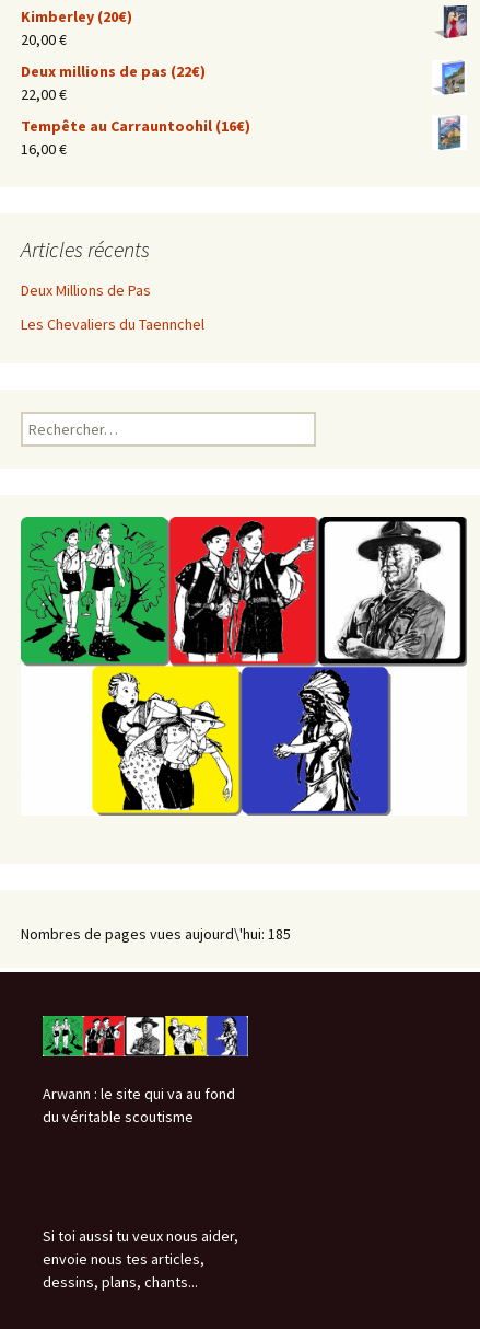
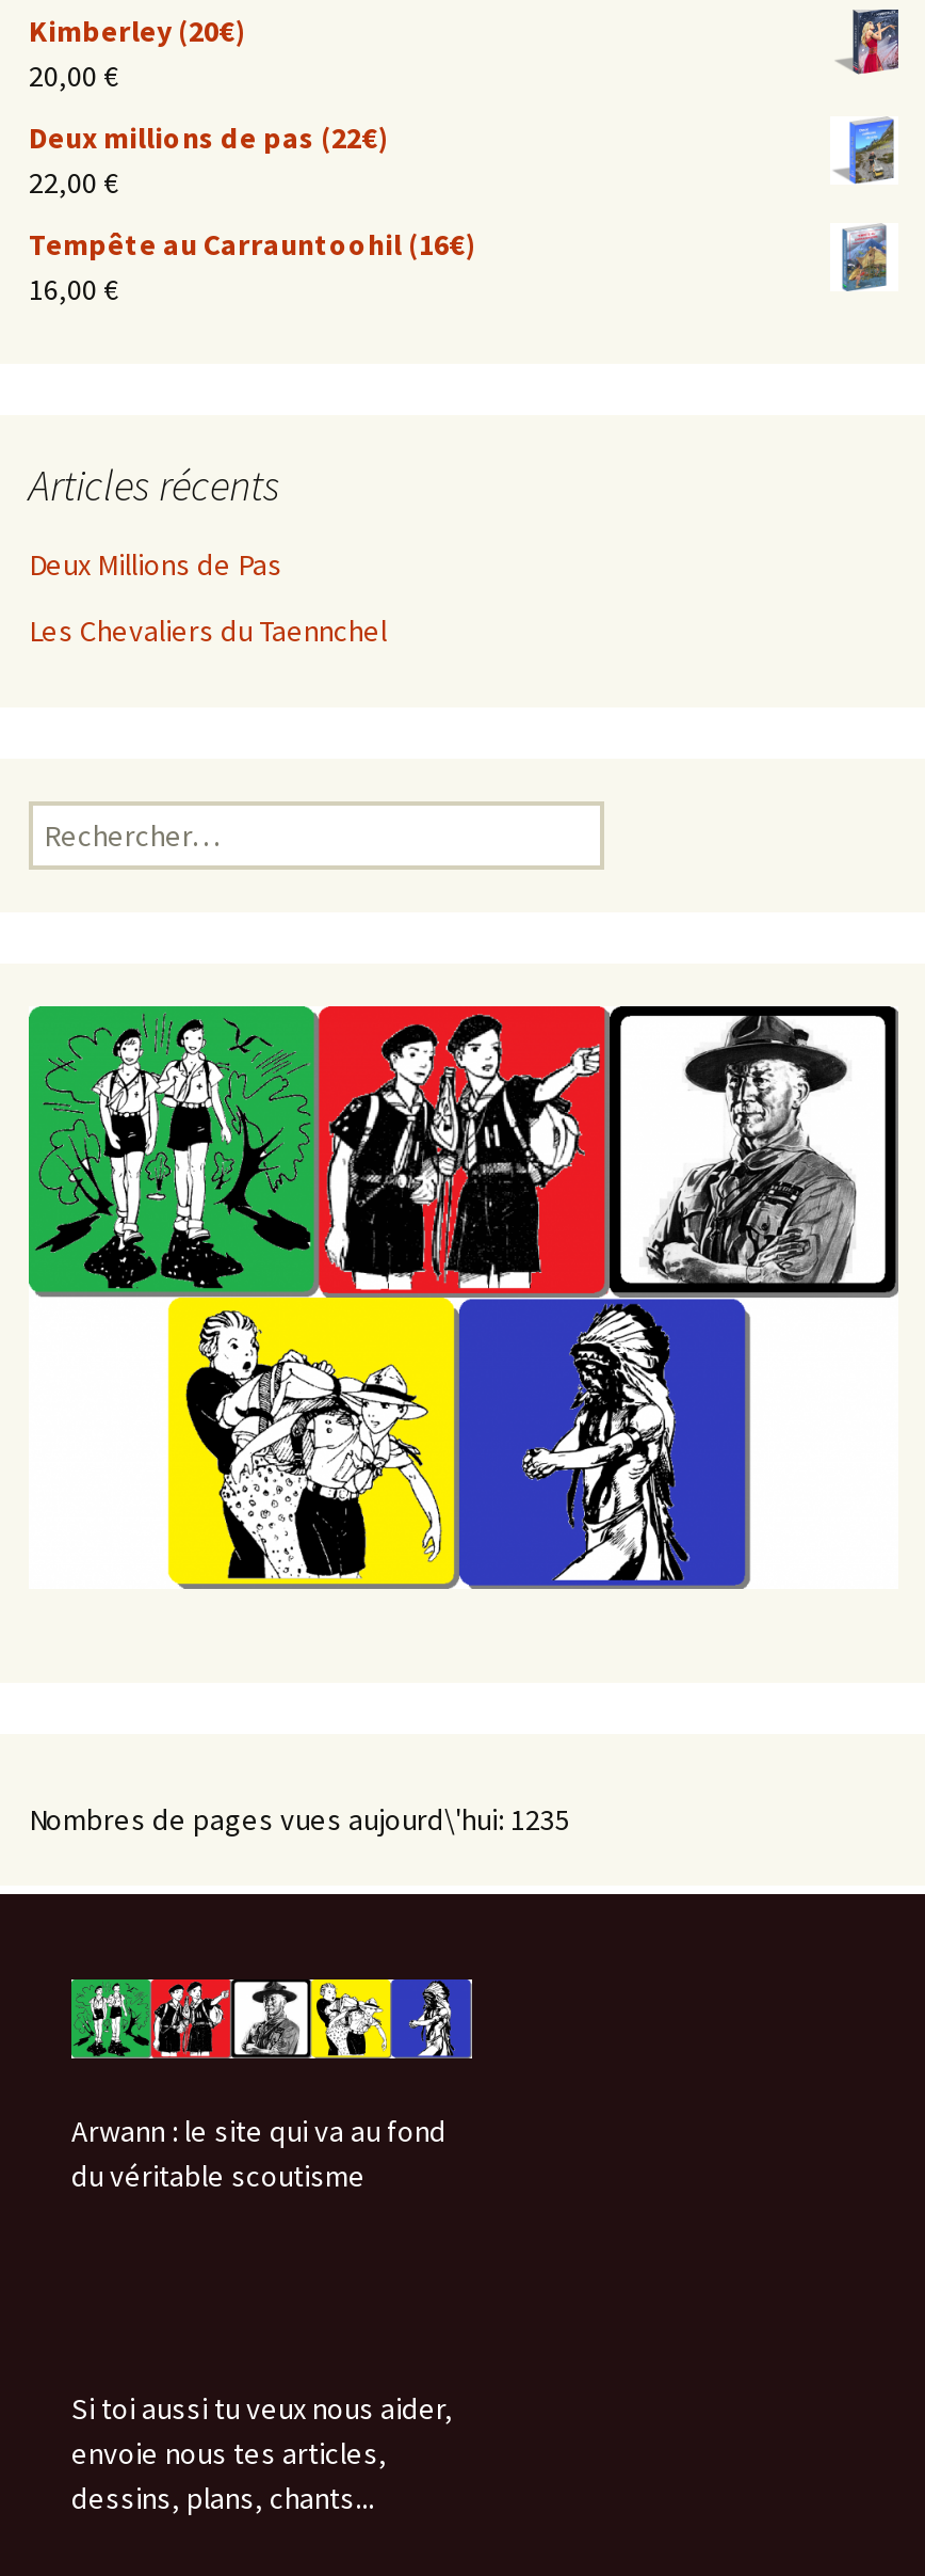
[21,924,291,944] Nombres de pages vues aujourd\'hui: 185 -> [29,1800,570,1838] Nombres de pages vues aujourd\'hui: 1235

